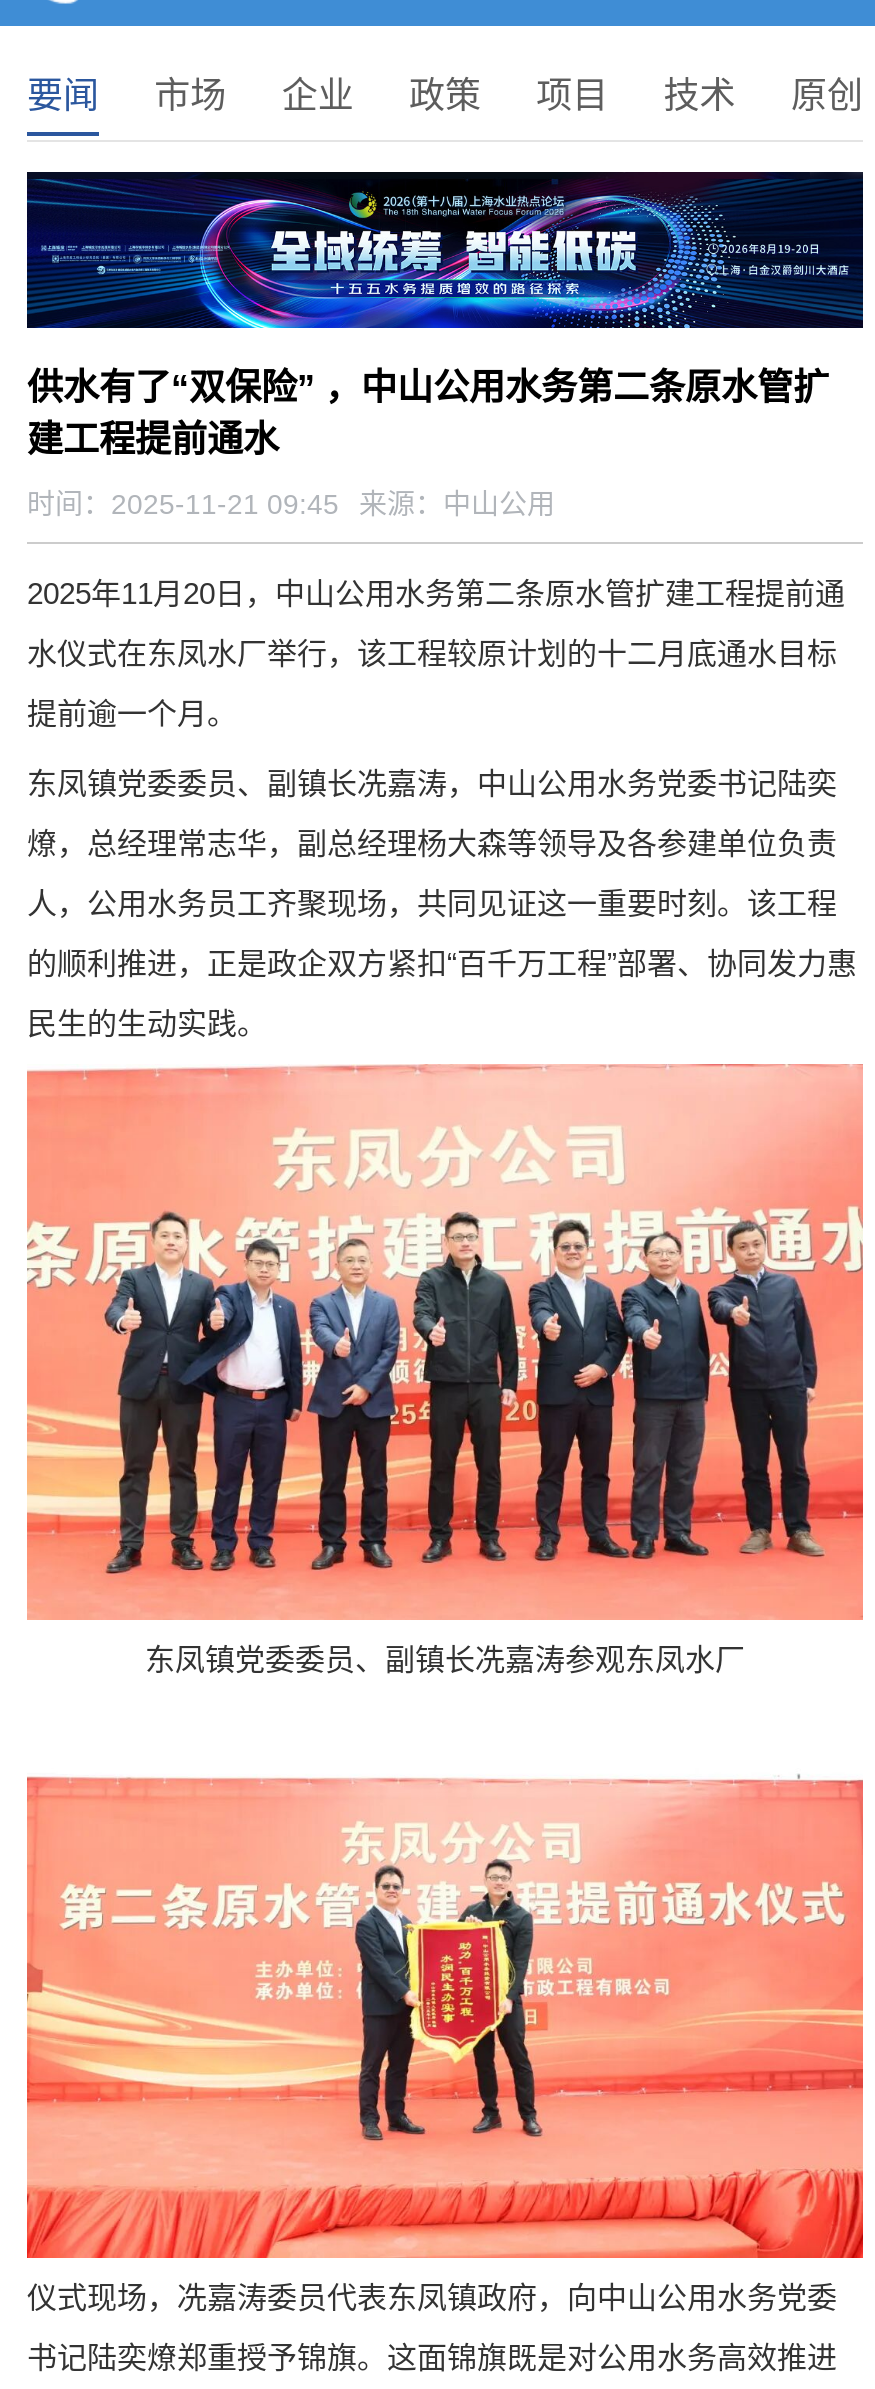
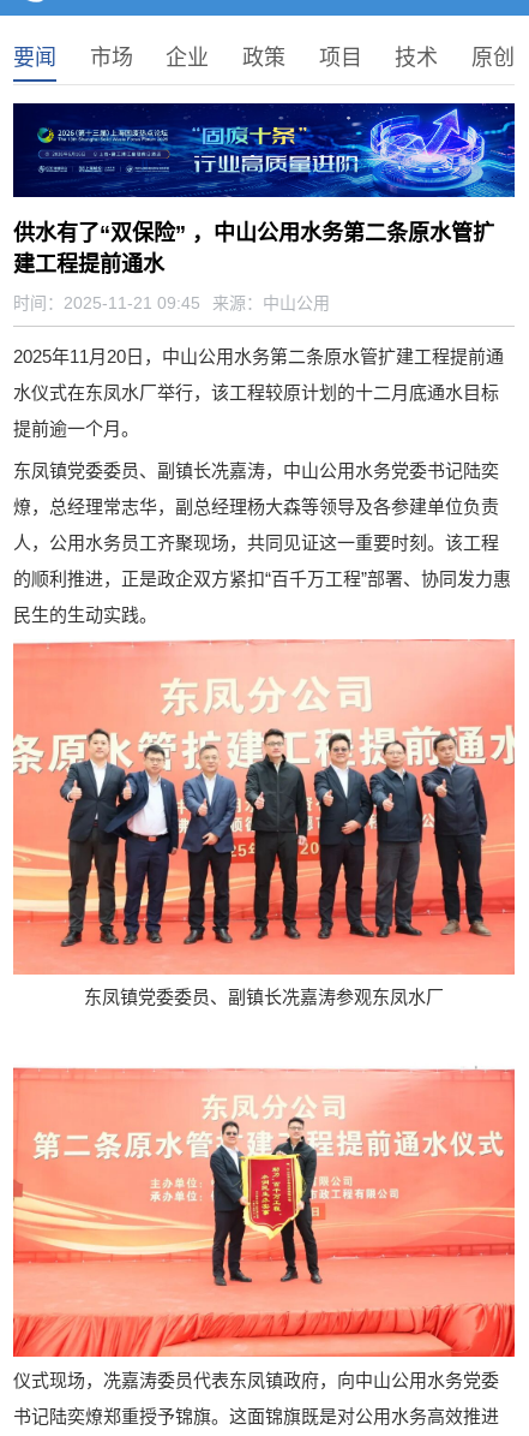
[27,172,865,330] [image] -> [16,103,516,198] [image]

